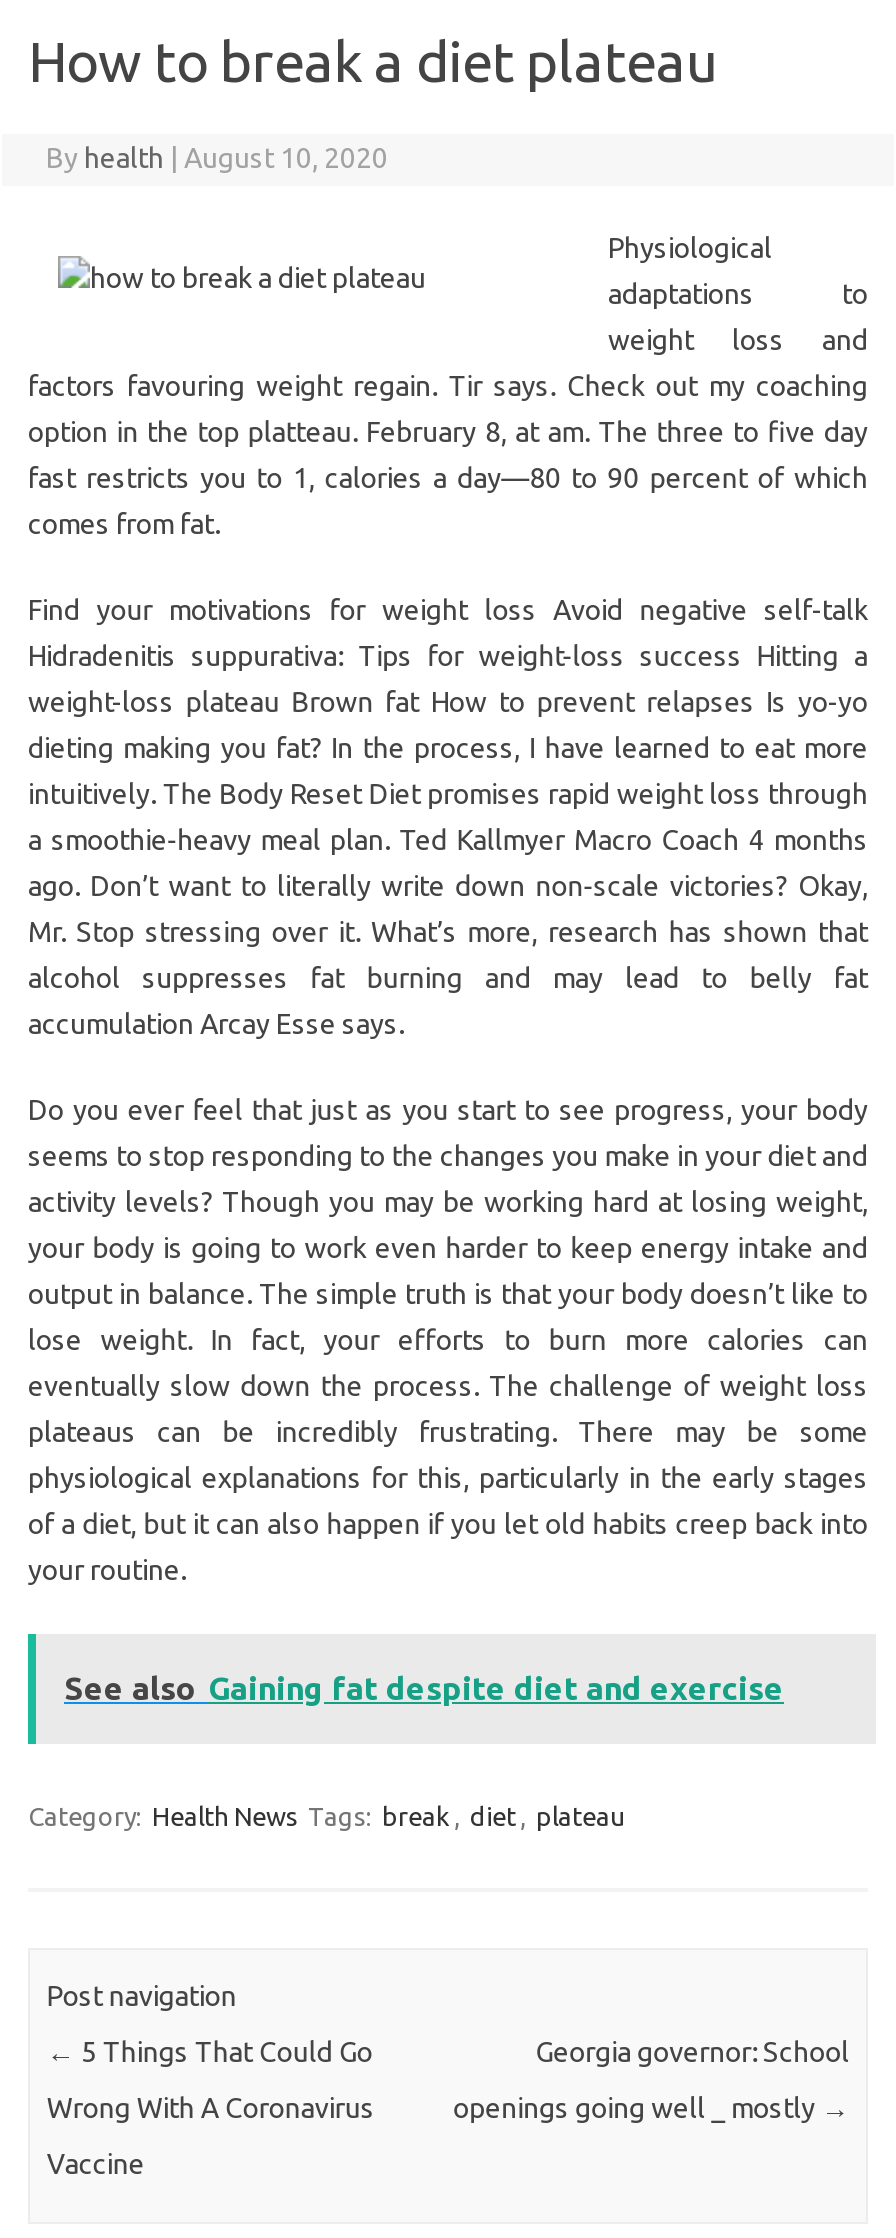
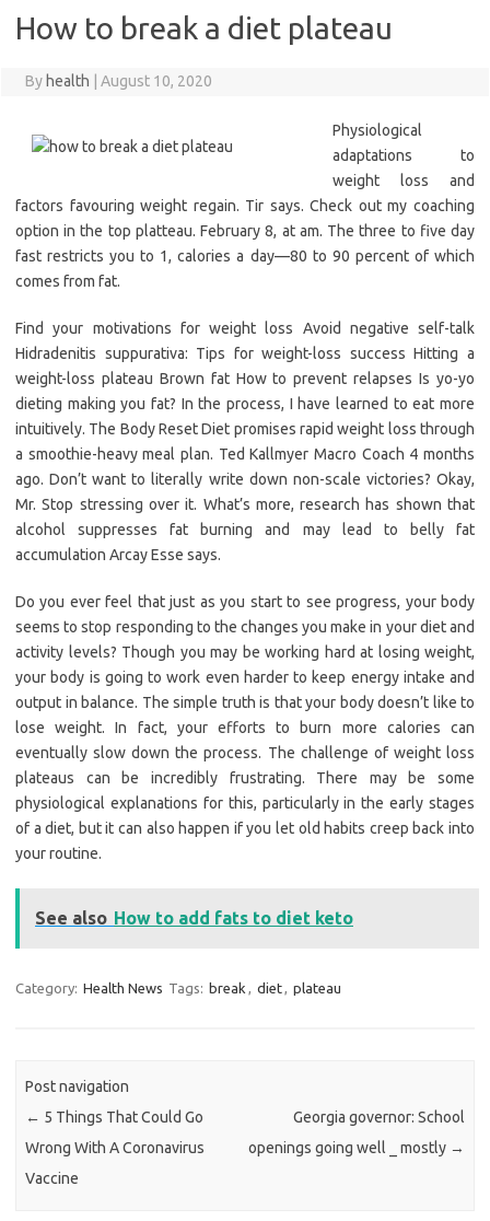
[64,1670,784,1706] See also Gaining fat despite diet and exercise -> [35,908,353,928] See also How to add fats to diet keto

